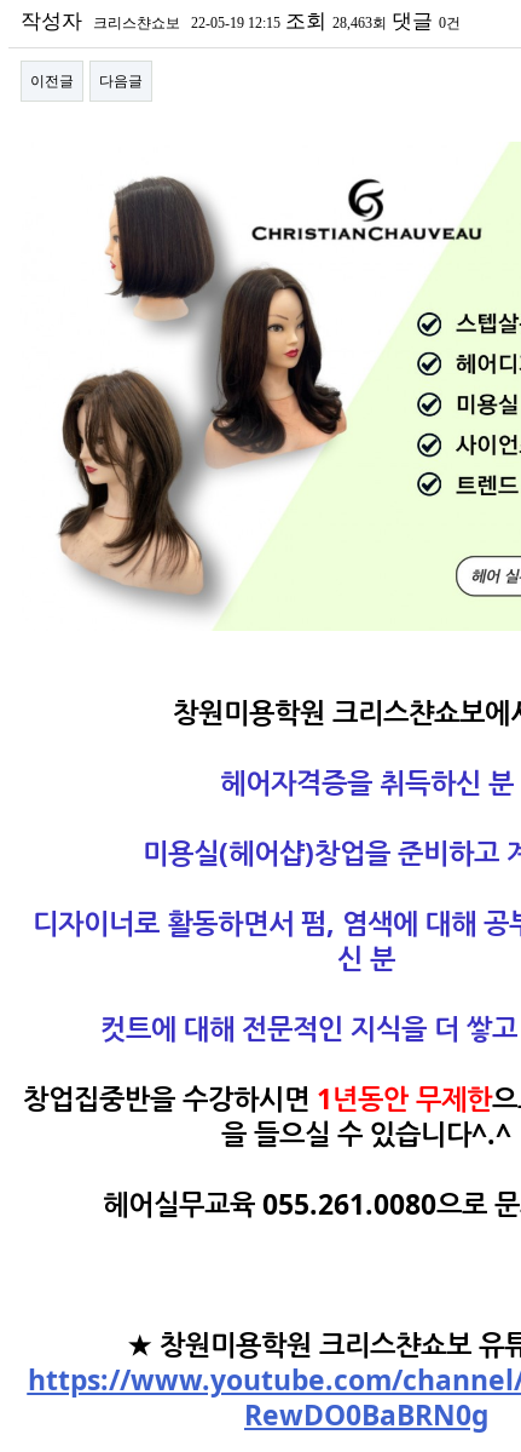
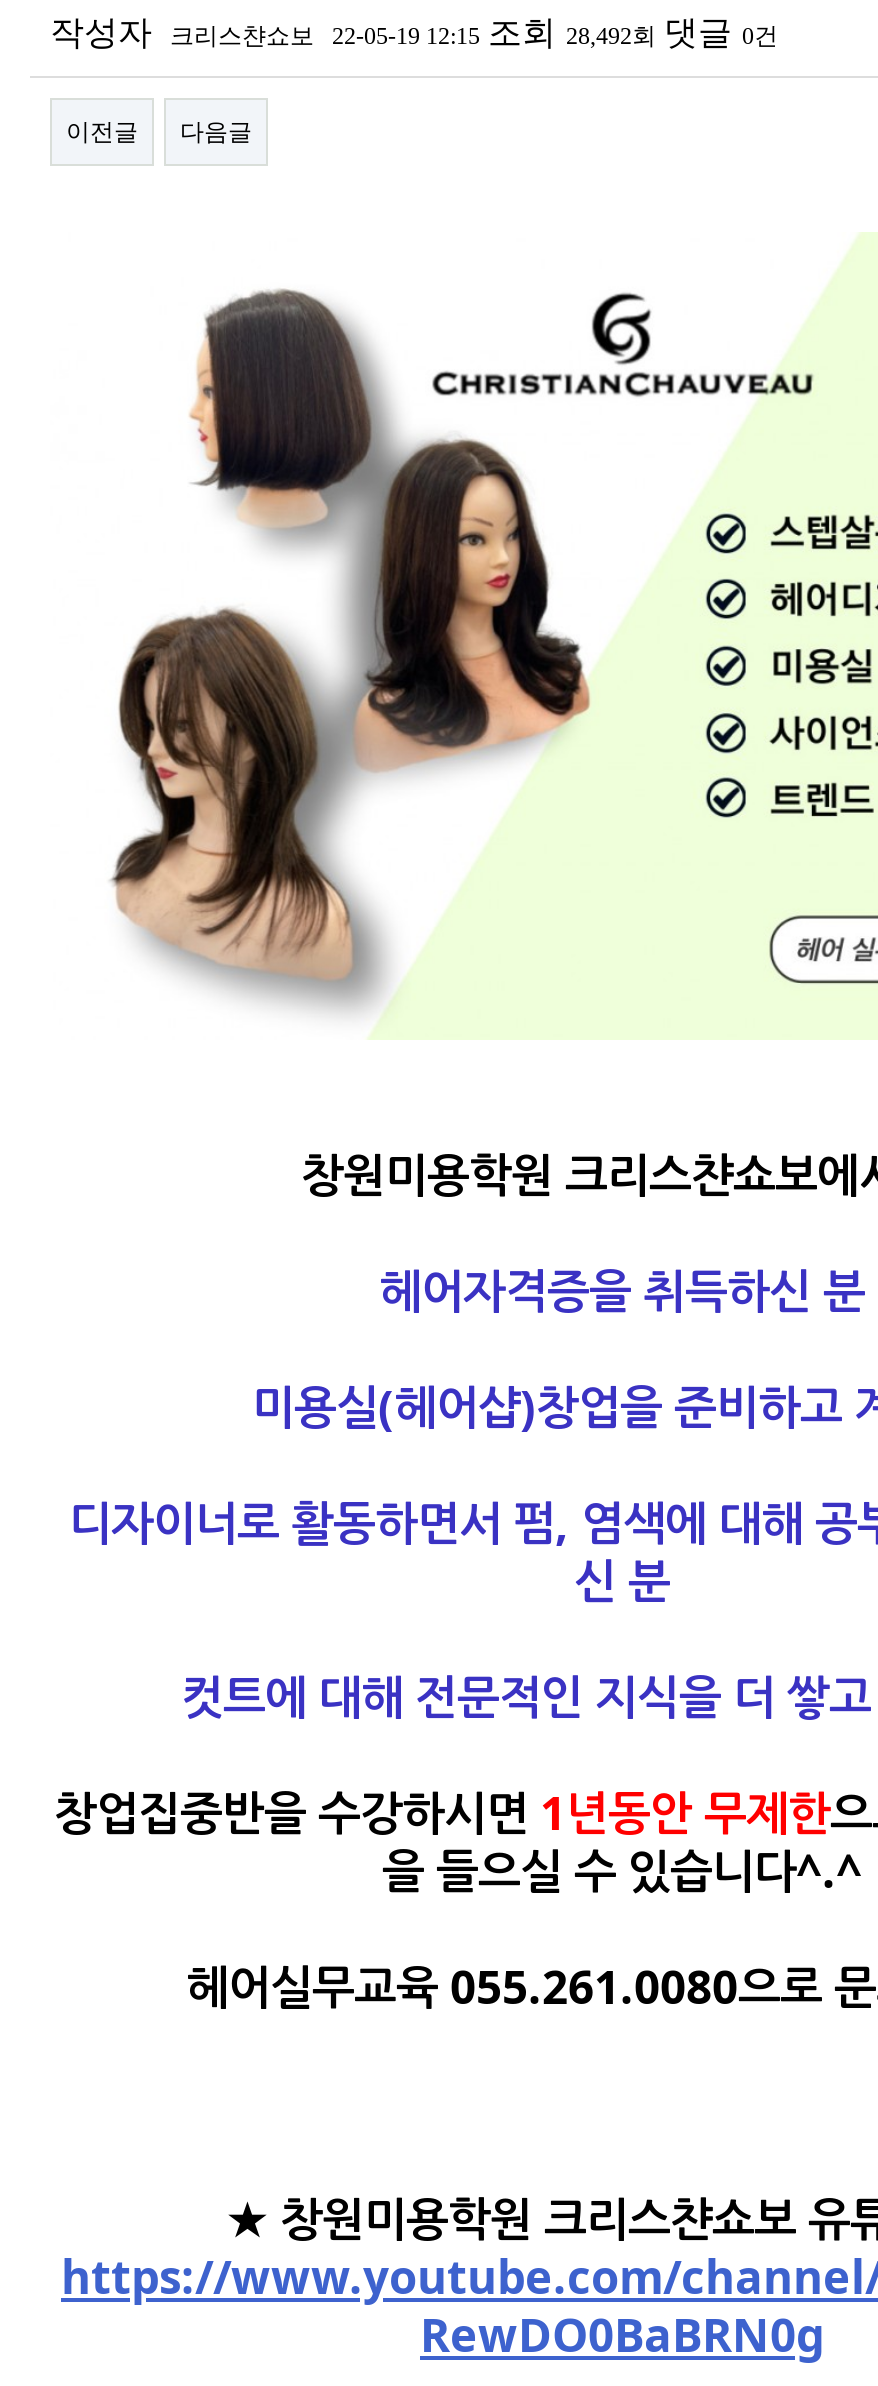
[191,10,461,33] 22-05-19 12:15 조회 28,463회 댓글 0건 -> [332,14,778,52] 22-05-19 12:15 조회 28,492회 댓글 0건

